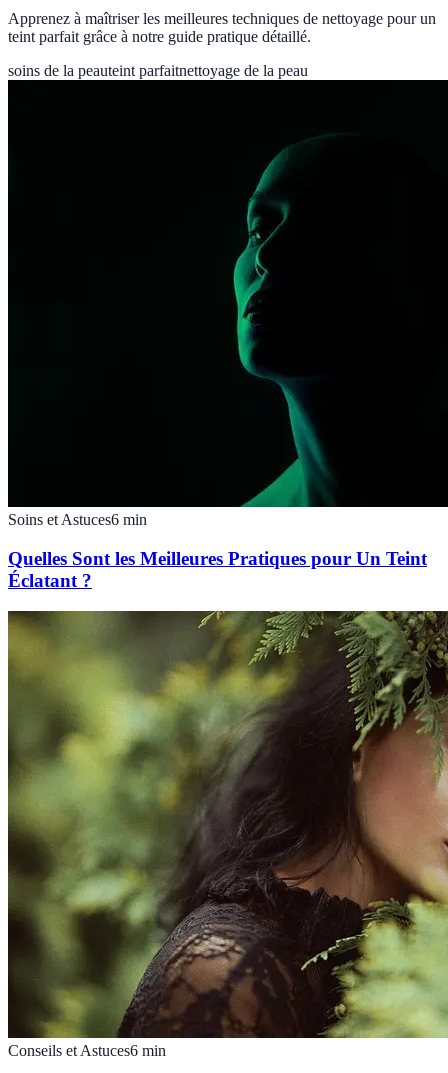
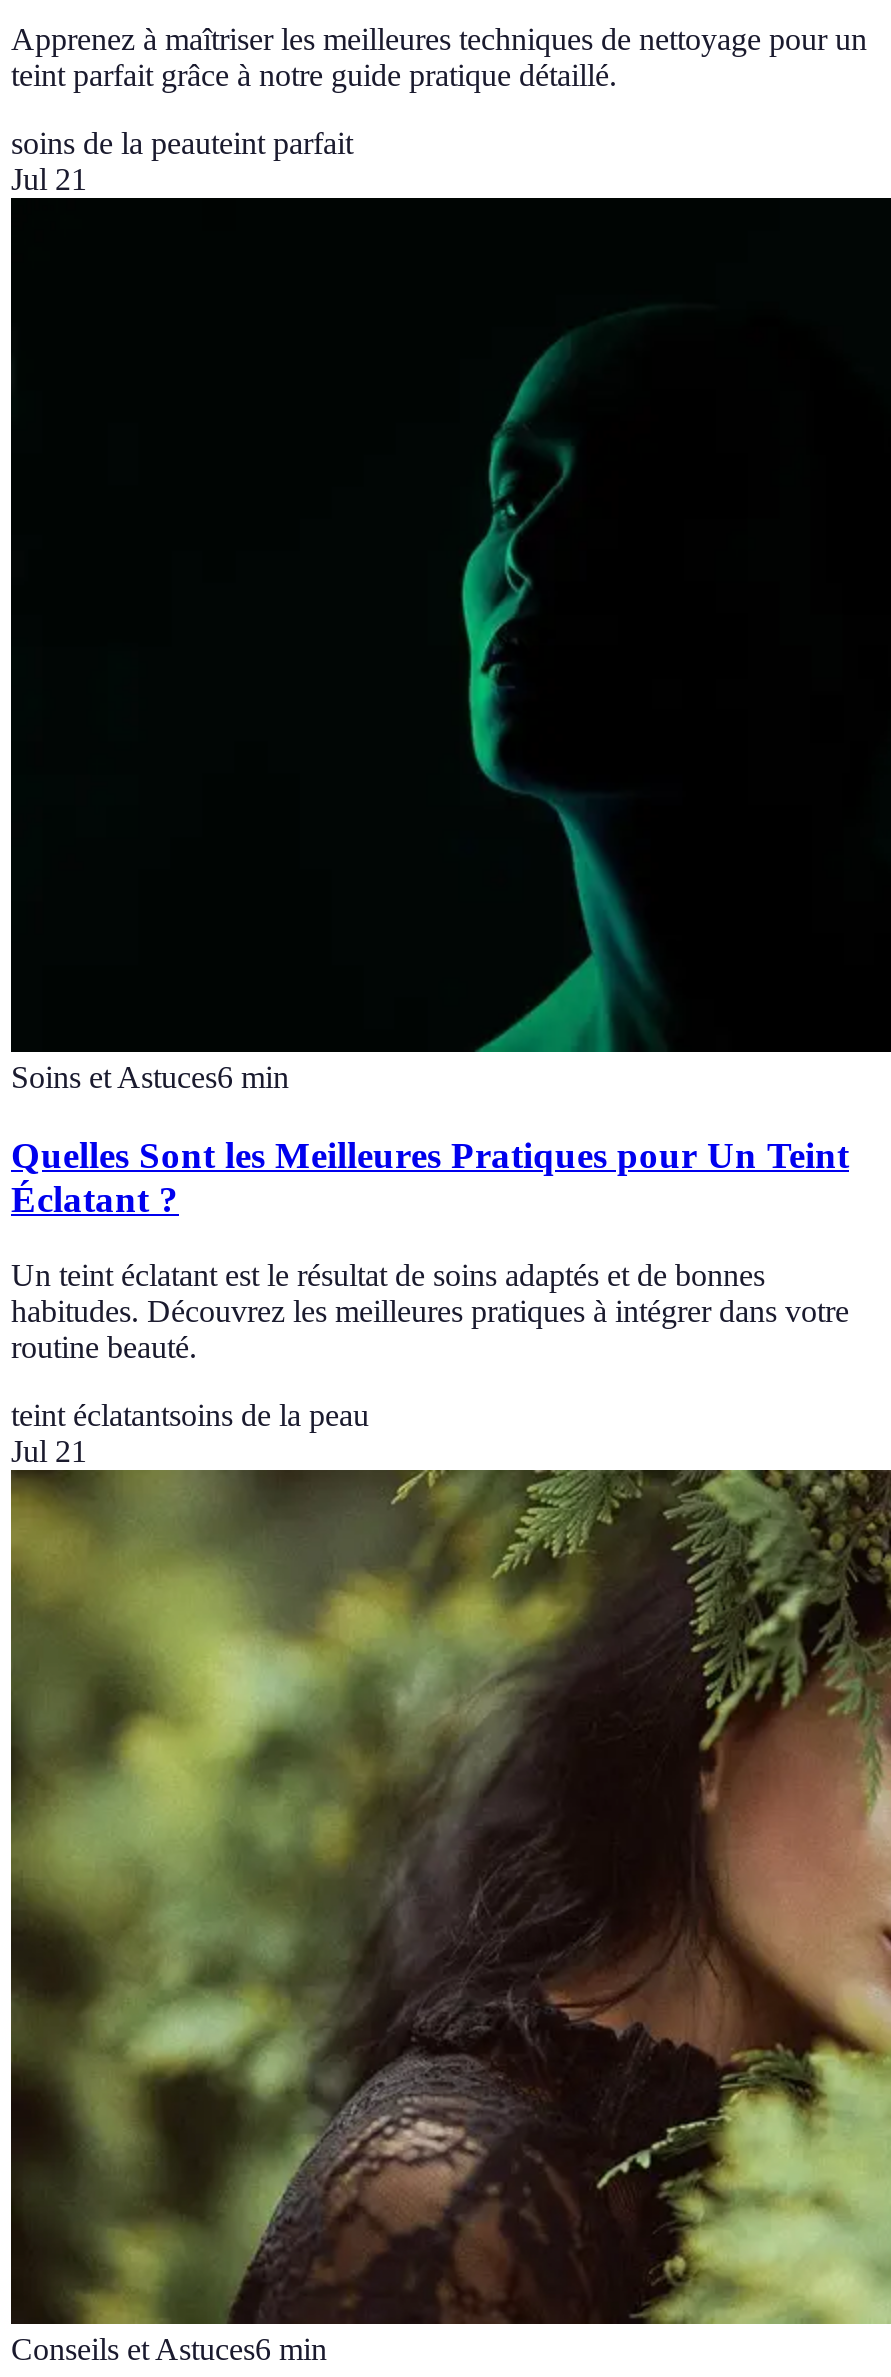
[8,62,308,79] soins de la peauteint parfaitnettoyage de la peau -> [11,125,353,195] soins de la peauteint parfait | Jul 21
none -> [11,1258,849,1468] Un teint éclatant est le résultat de soins adaptés et de bonnes | habitudes. Découvrez les meilleures pratiques à intégrer dans votre | routine beauté. | teint éclatantsoins de la peau | Jul 21

